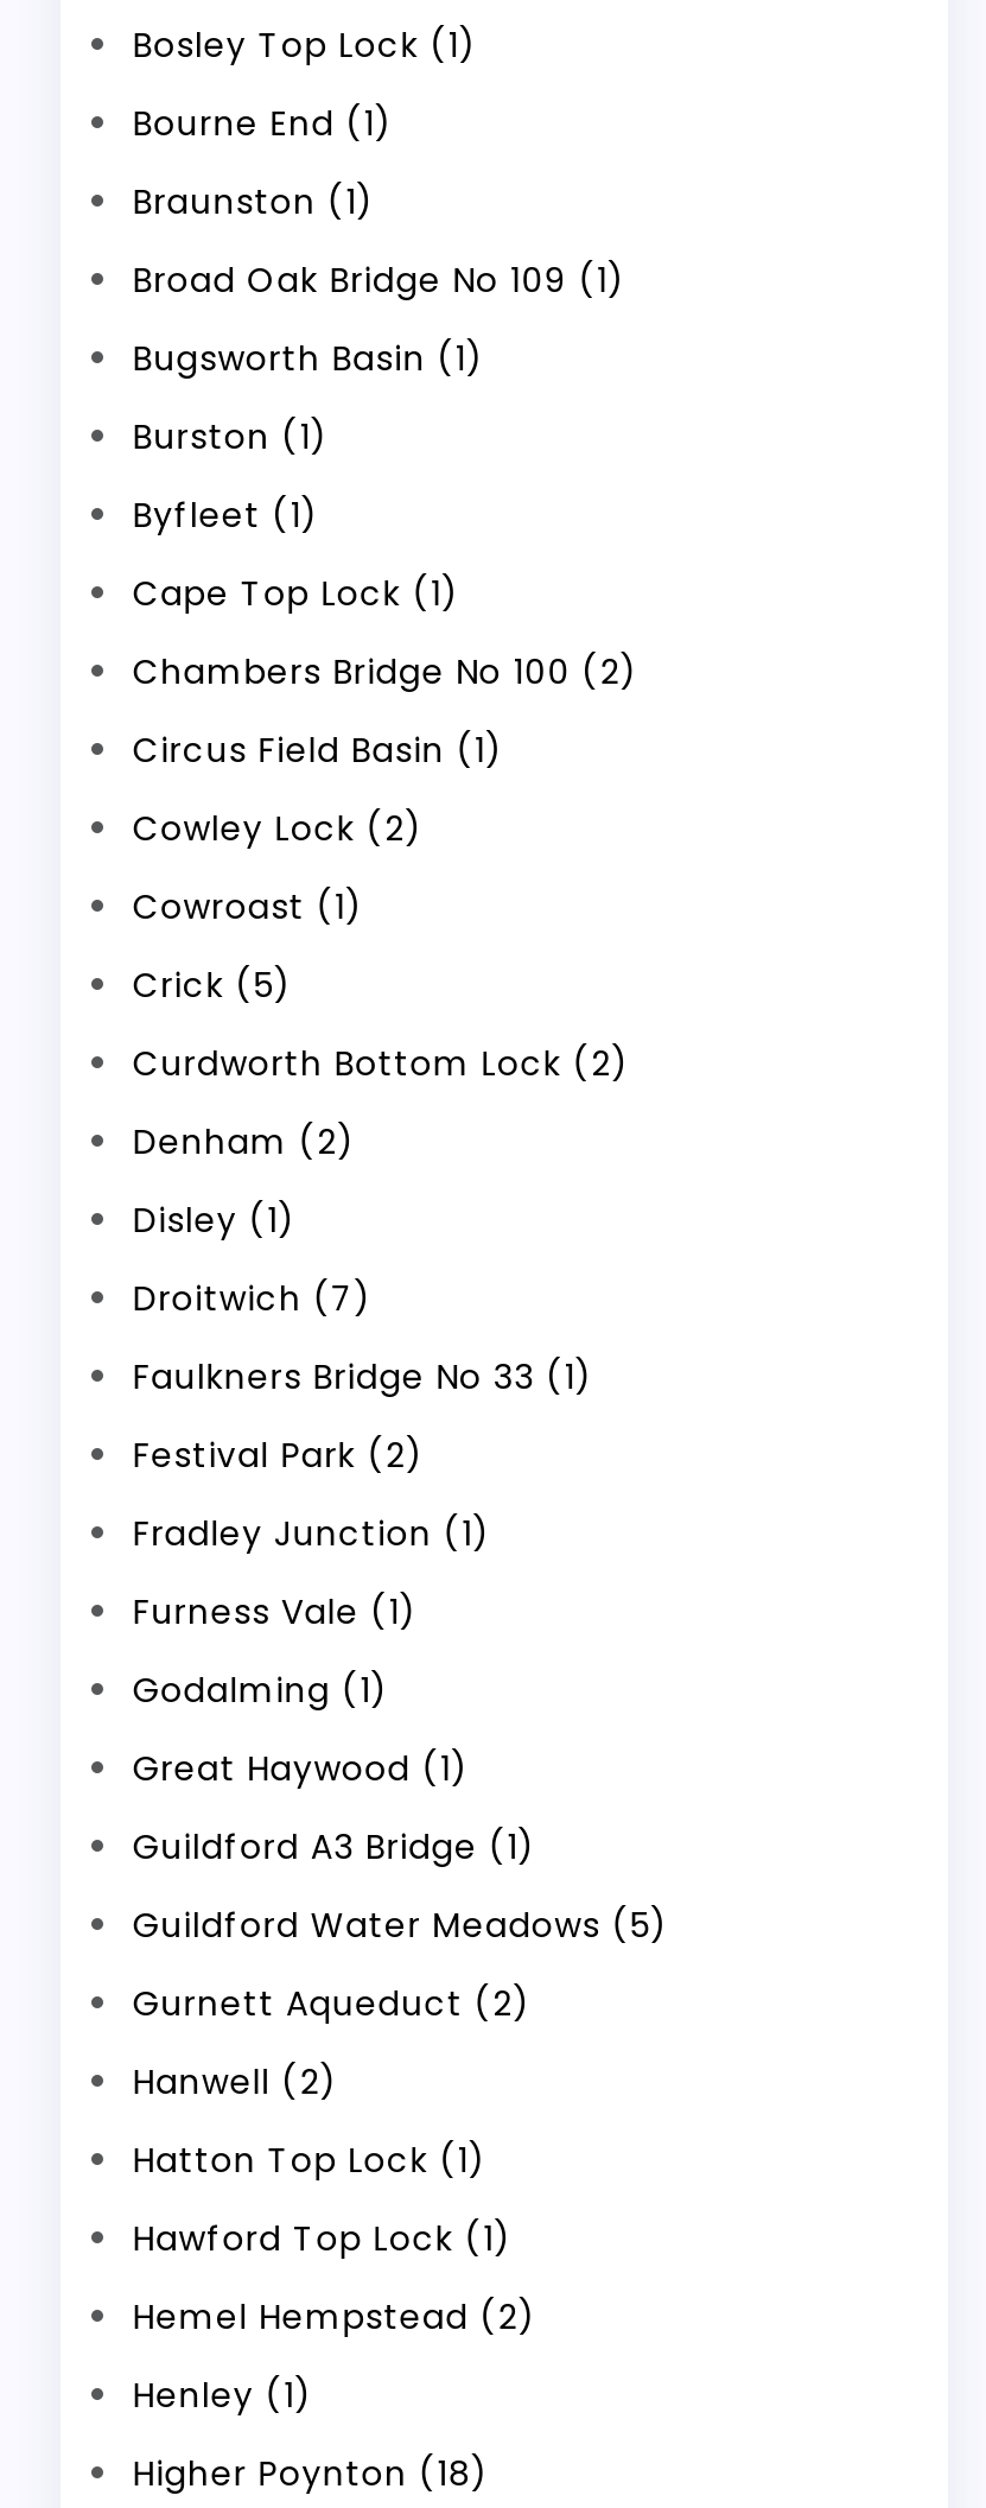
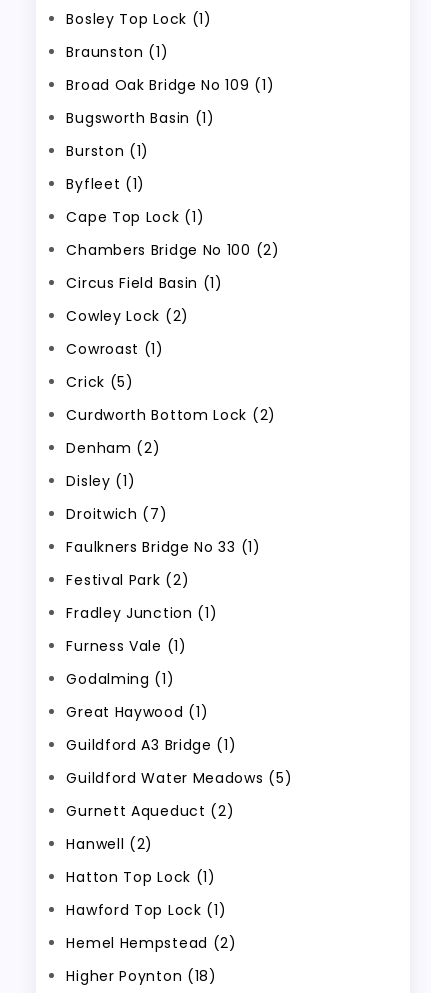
[133,100,393,147] Bourne End (1) -> none
[133,2372,313,2419] Henley (1) -> none

